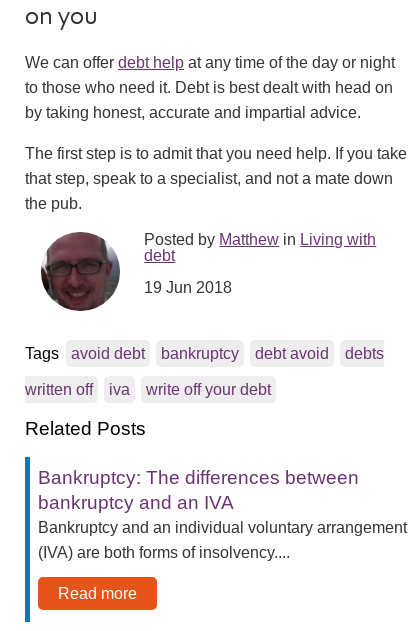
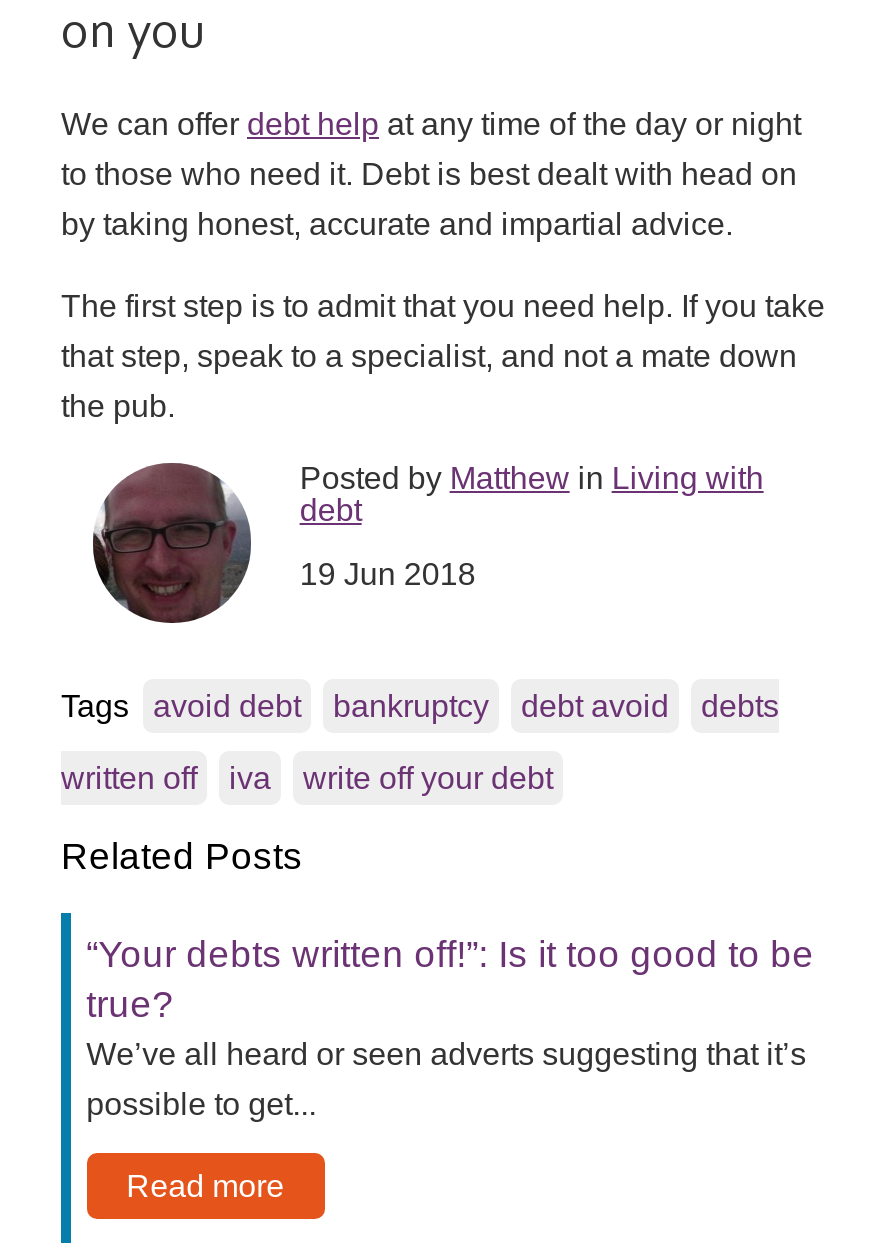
[38,467,407,536] Bankruptcy: The differences between | bankruptcy and an IVA | Bankruptcy and an individual voluntary arrangement -> [86,933,814,1071] “Your debts written off!”: Is it too good to be | true? | We’ve all heard or seen adverts suggesting that it’s
[38,544,290,561] (IVA) are both forms of insolvency.... -> [86,1087,316,1121] possible to get...

